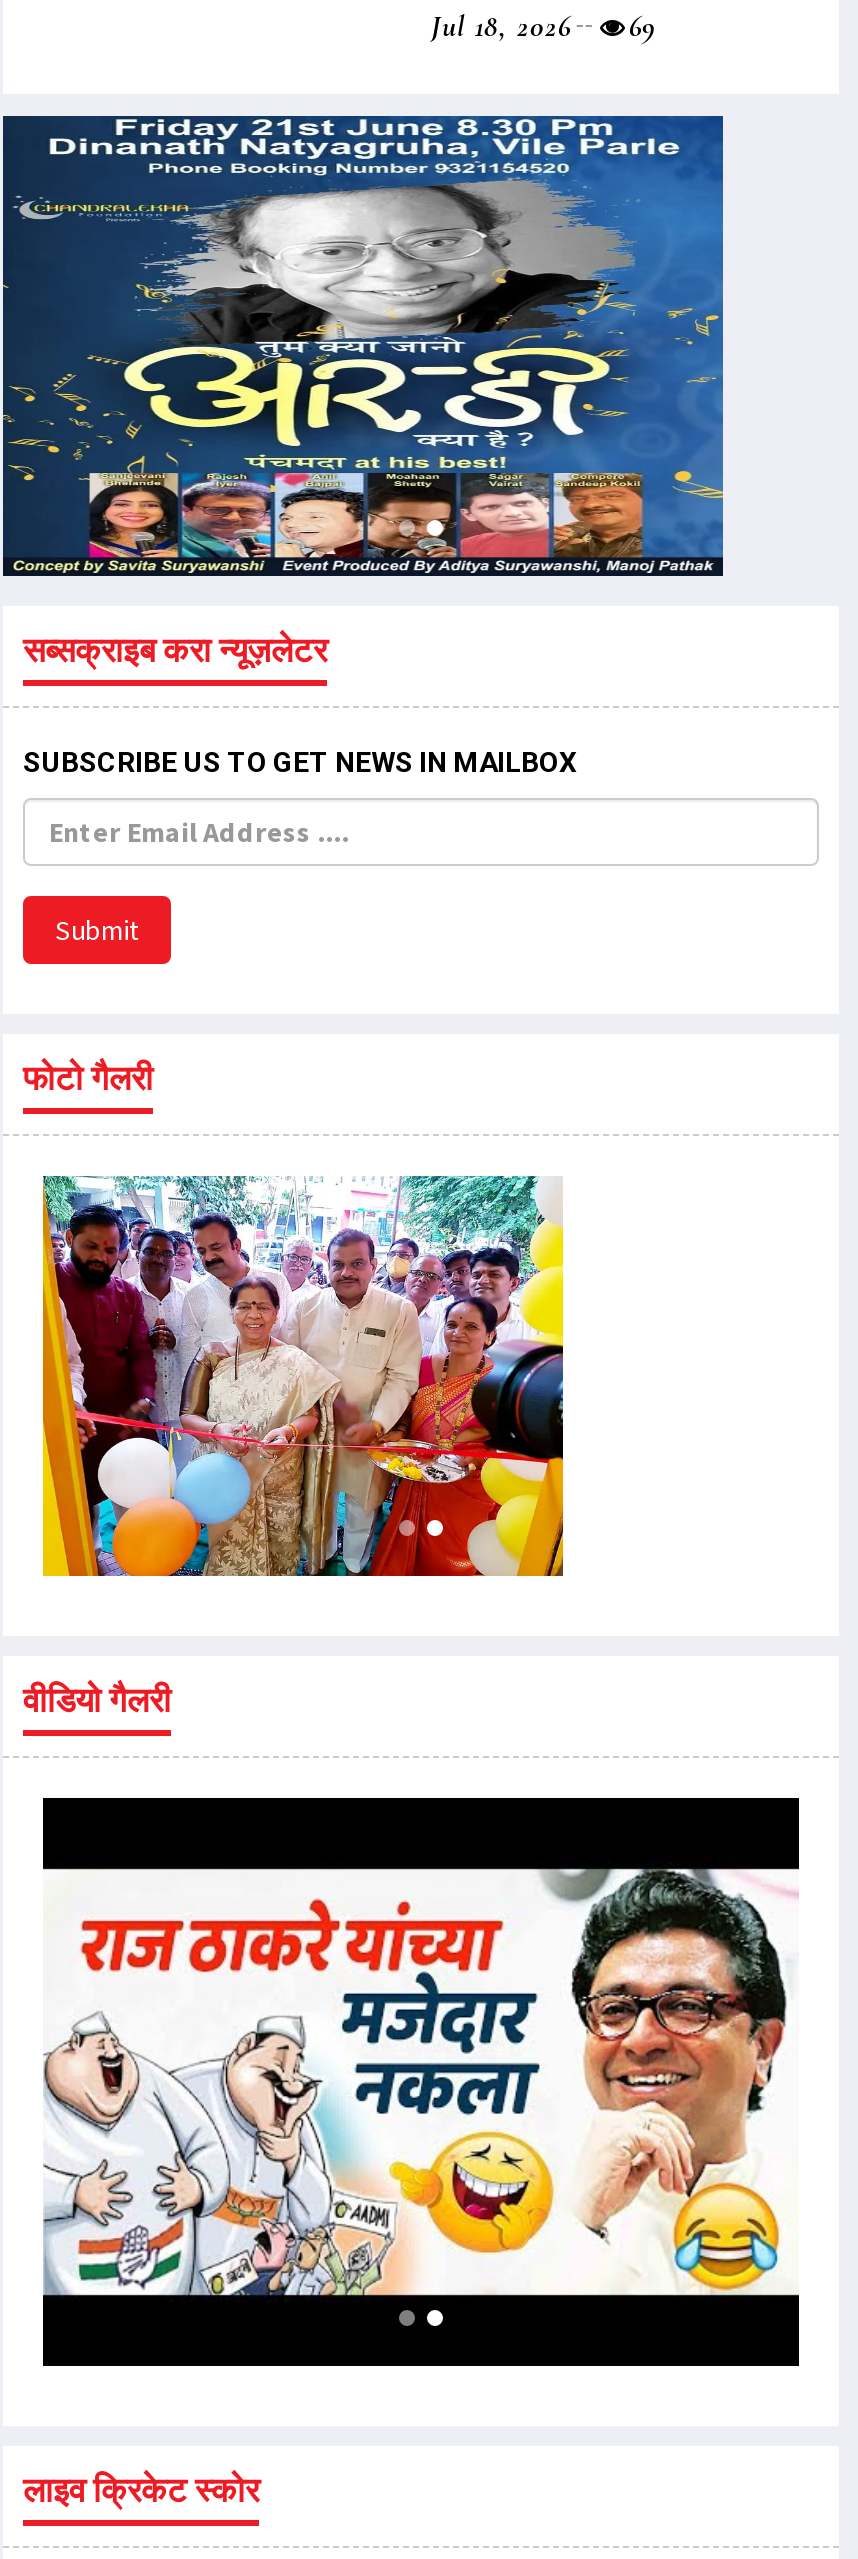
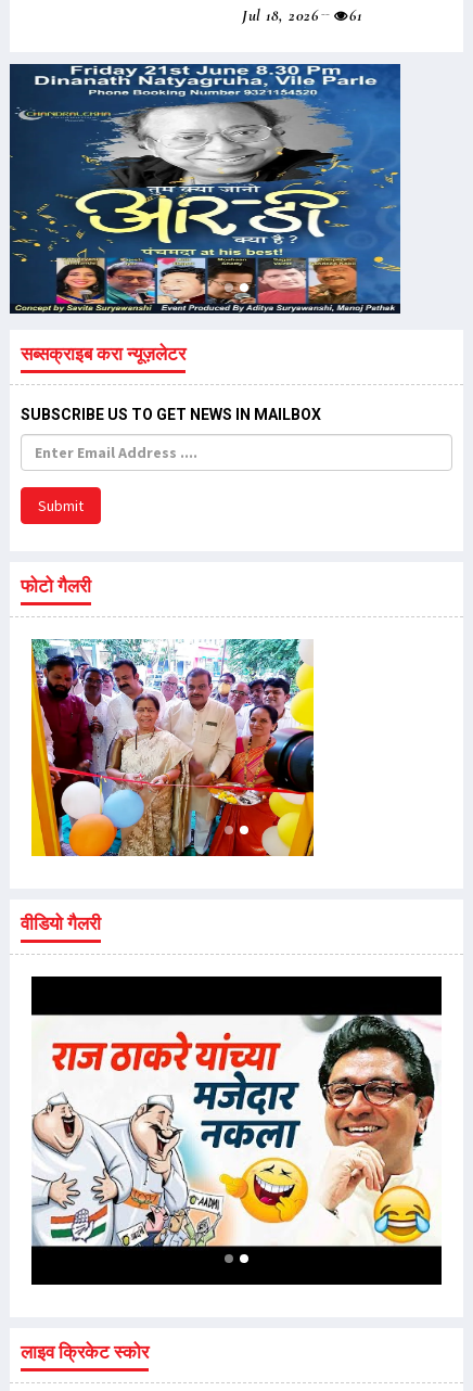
[431,8,655,44] Jul 18, 2026 69 -> [242,6,361,25] Jul 18, 2026 61

